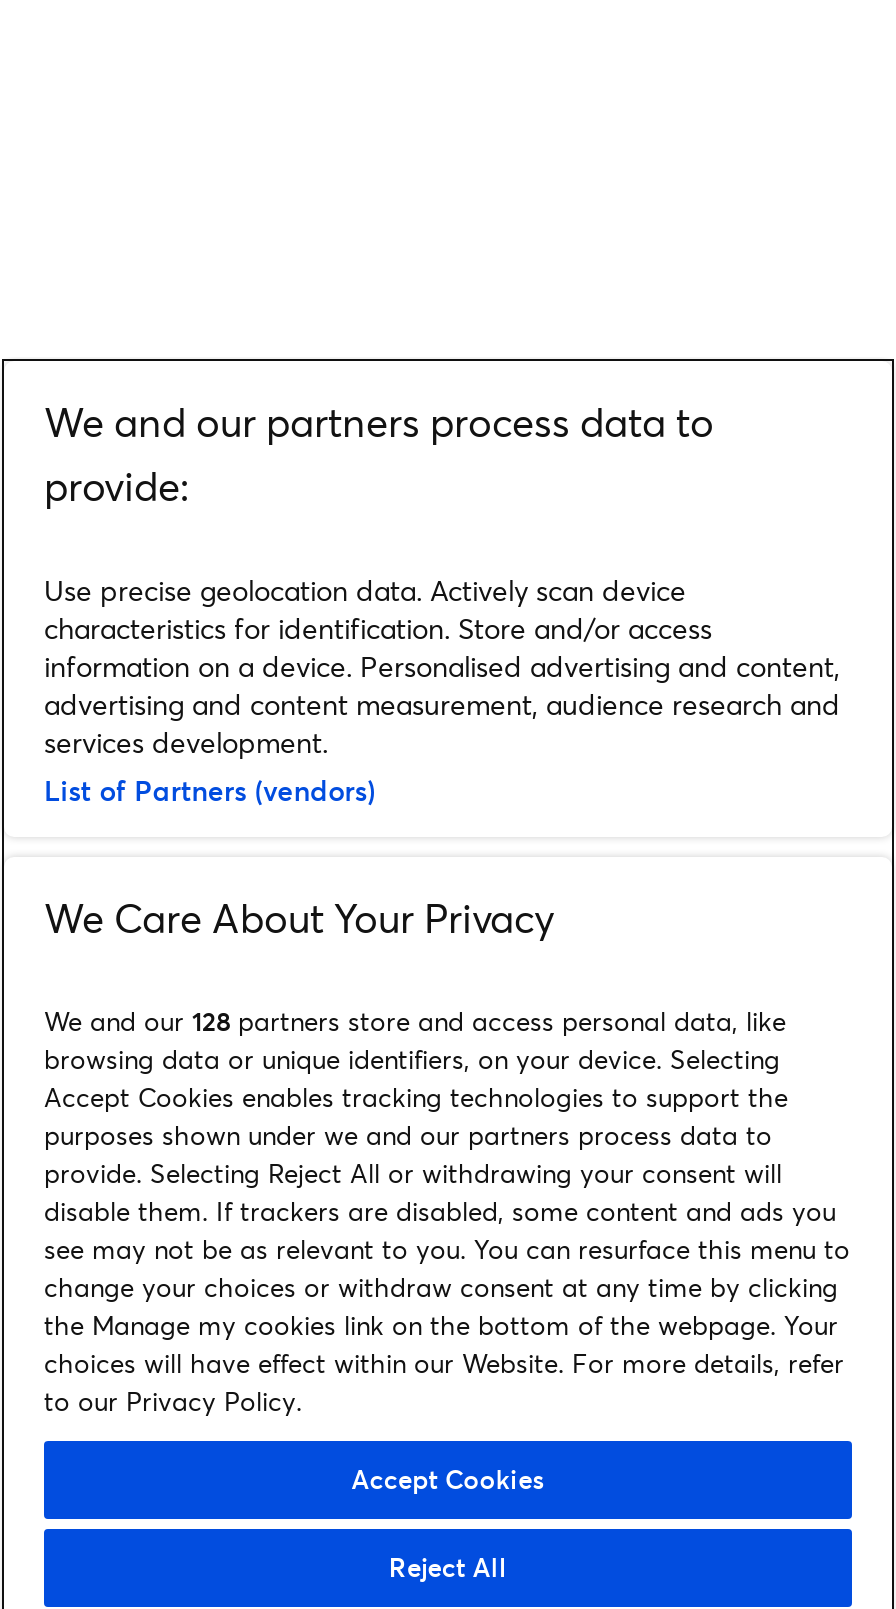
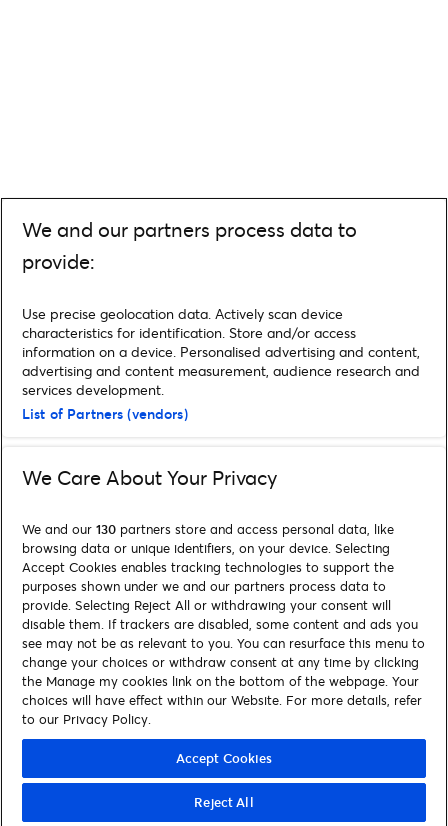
[44,1003,786,1039] We and our 128 partners store and access personal data, like -> [22,520,394,538] We and our 130 partners store and access personal data, like

